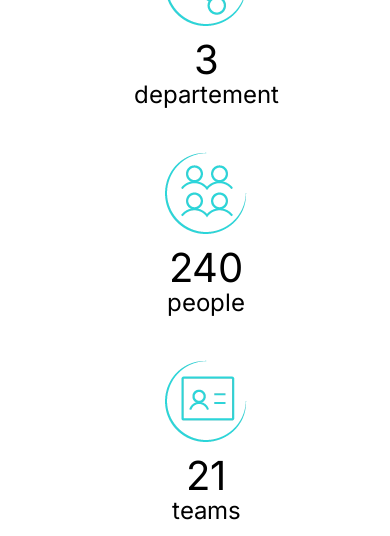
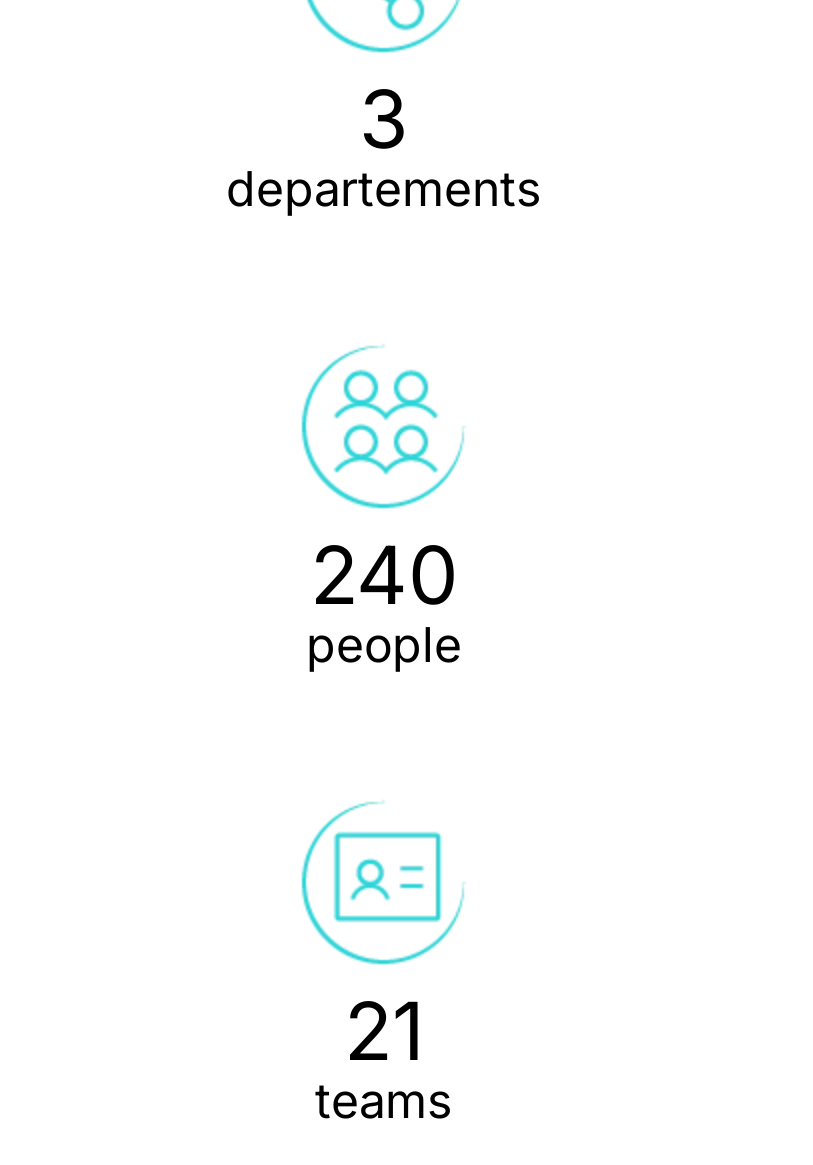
[133,80,278,109] departement -> [226,160,542,218] departements

